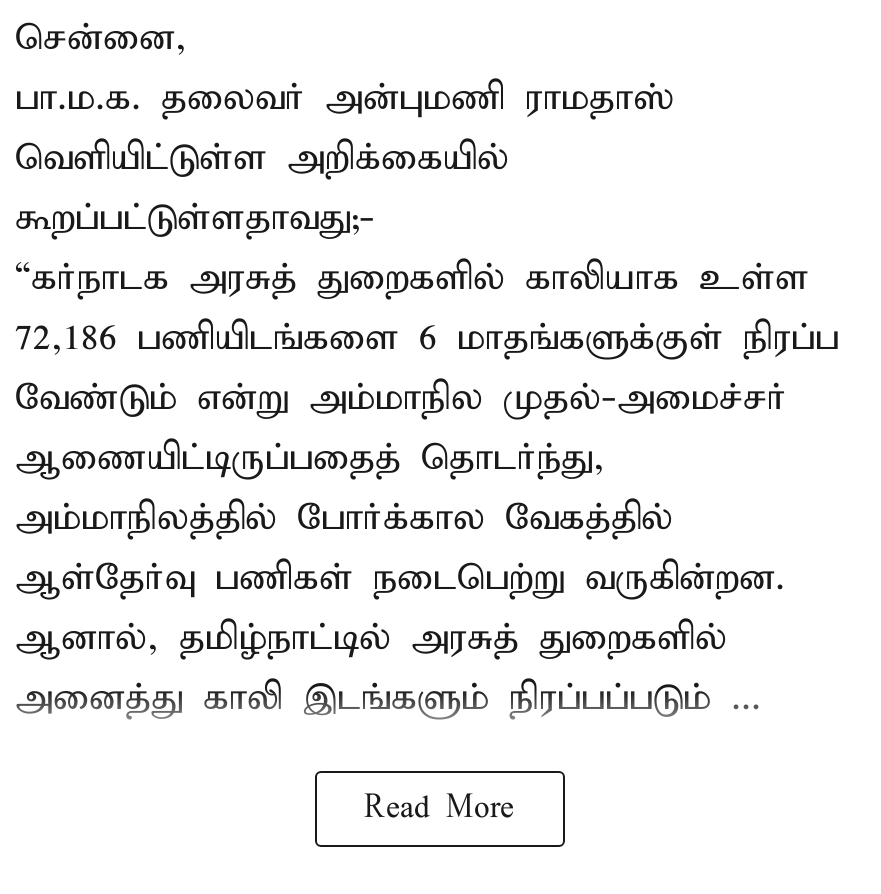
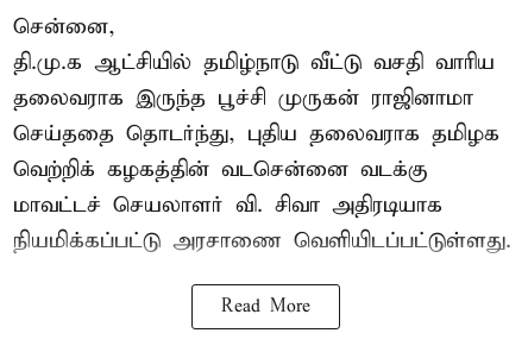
[15,75,839,721] பா.ம.க. தலைவர் அன்புமணி ராமதாஸ் | வெளியிட்டுள்ள அறிக்கையில் | கூறப்பட்டுள்ளதாவது;- | “கர்நாடக அரசுத் துறைகளில் காலியாக உள்ள | 72,186 பணியிடங்களை 6 மாதங்களுக்குள் நிரப்ப | வேண்டும் என்று அம்மாநில முதல்-அமைச்சர் | ஆணையிட்டிருப்பதைத் தொடர்ந்து, | அம்மாநிலத்தில் போர்க்கால வேகத்தில் | ஆள்தேர்வு பணிகள் நடைபெற்று வருகின்றன. | ஆனால், தமிழ்நாட்டில் அரசுத் துறைகளில் | அனைத்து காலி இடங்களும் நிரப்பப்படும் ... -> [13,49,511,254] தி.மு.க ஆட்சியில் தமிழ்நாடு வீட்டு வசதி வாரிய | தலைவராக இருந்த பூச்சி முருகன் ராஜினாமா | செய்ததை தொடர்ந்து, புதிய தலைவராக தமிழக | வெற்றிக் கழகத்தின் வடசென்னை வடக்கு | மாவட்டச் செயலாளர் வி. சிவா அதிரடியாக | நியமிக்கப்பட்டு அரசாணை வெளியிடப்பட்டுள்ளது.

